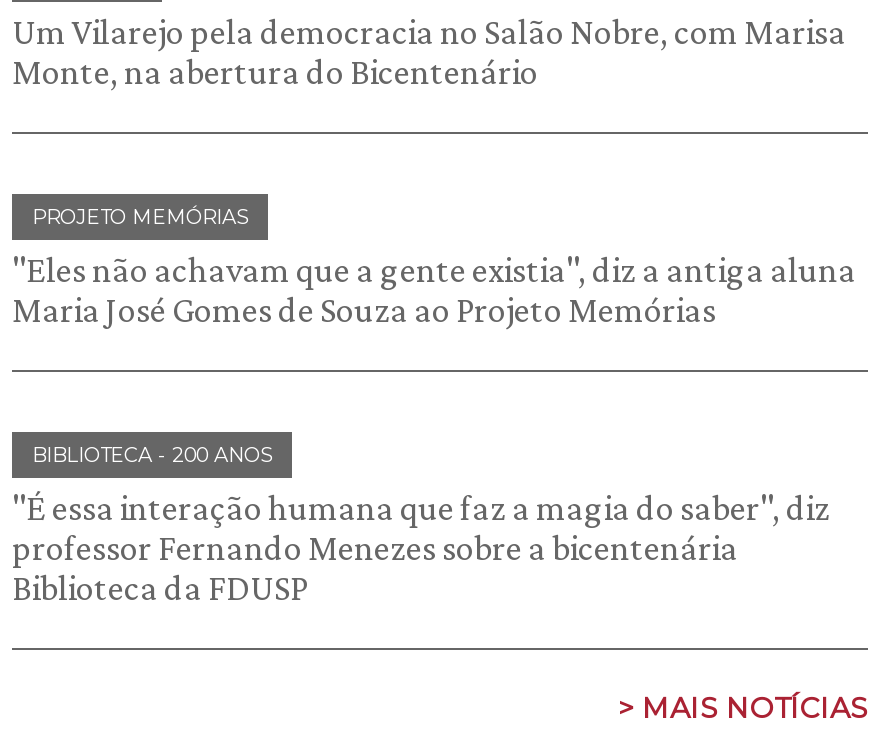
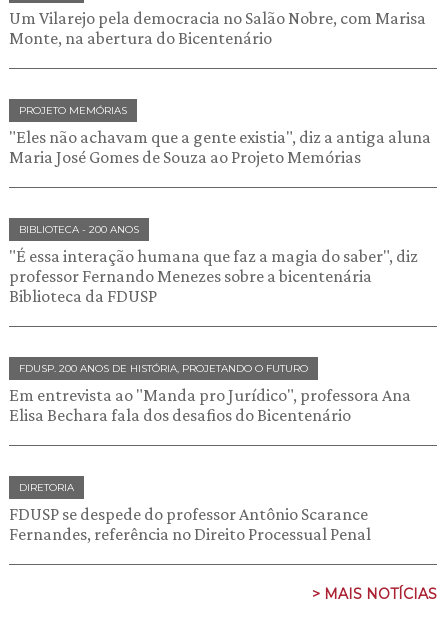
none -> [9,362,411,425] FDUSP. 200 ANOS DE HISTÓRIA, PROJETANDO O FUTURO | Em entrevista ao "Manda pro Jurídico", professora Ana | Elisa Bechara fala dos desafios do Bicentenário
none -> [9,481,371,544] DIRETORIA | FDUSP se despede do professor Antônio Scarance | Fernandes, referência no Direito Processual Penal

